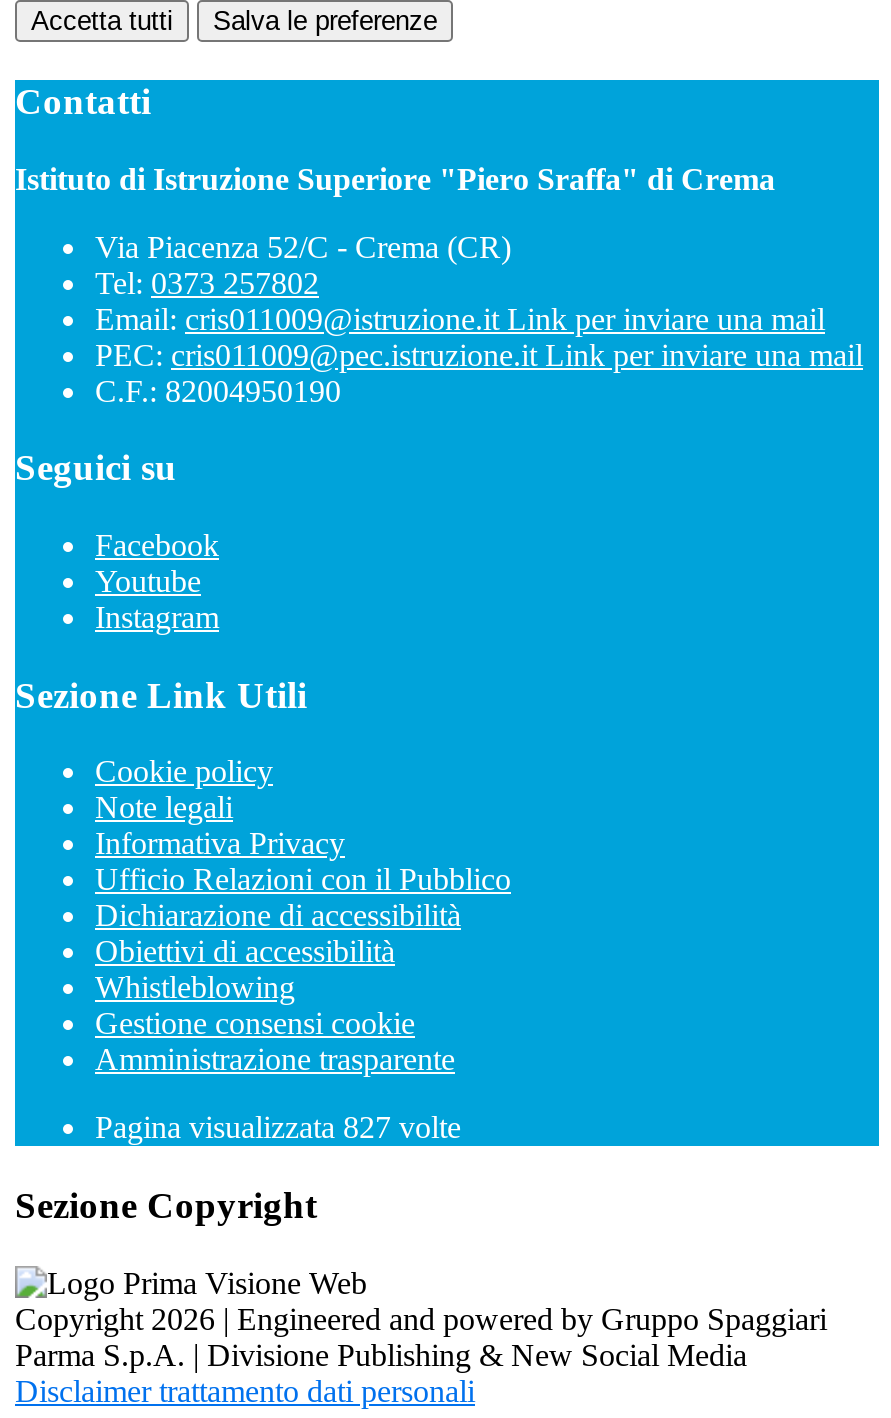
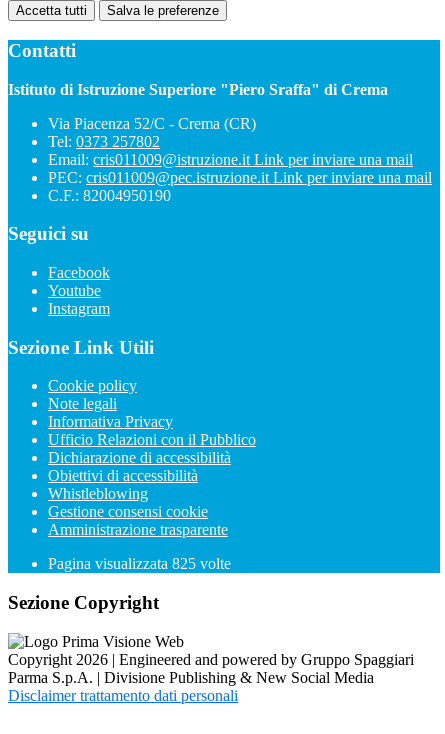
[95,1111,461,1145] Pagina visualizzata 827 volte -> [48,555,231,572] Pagina visualizzata 825 volte

